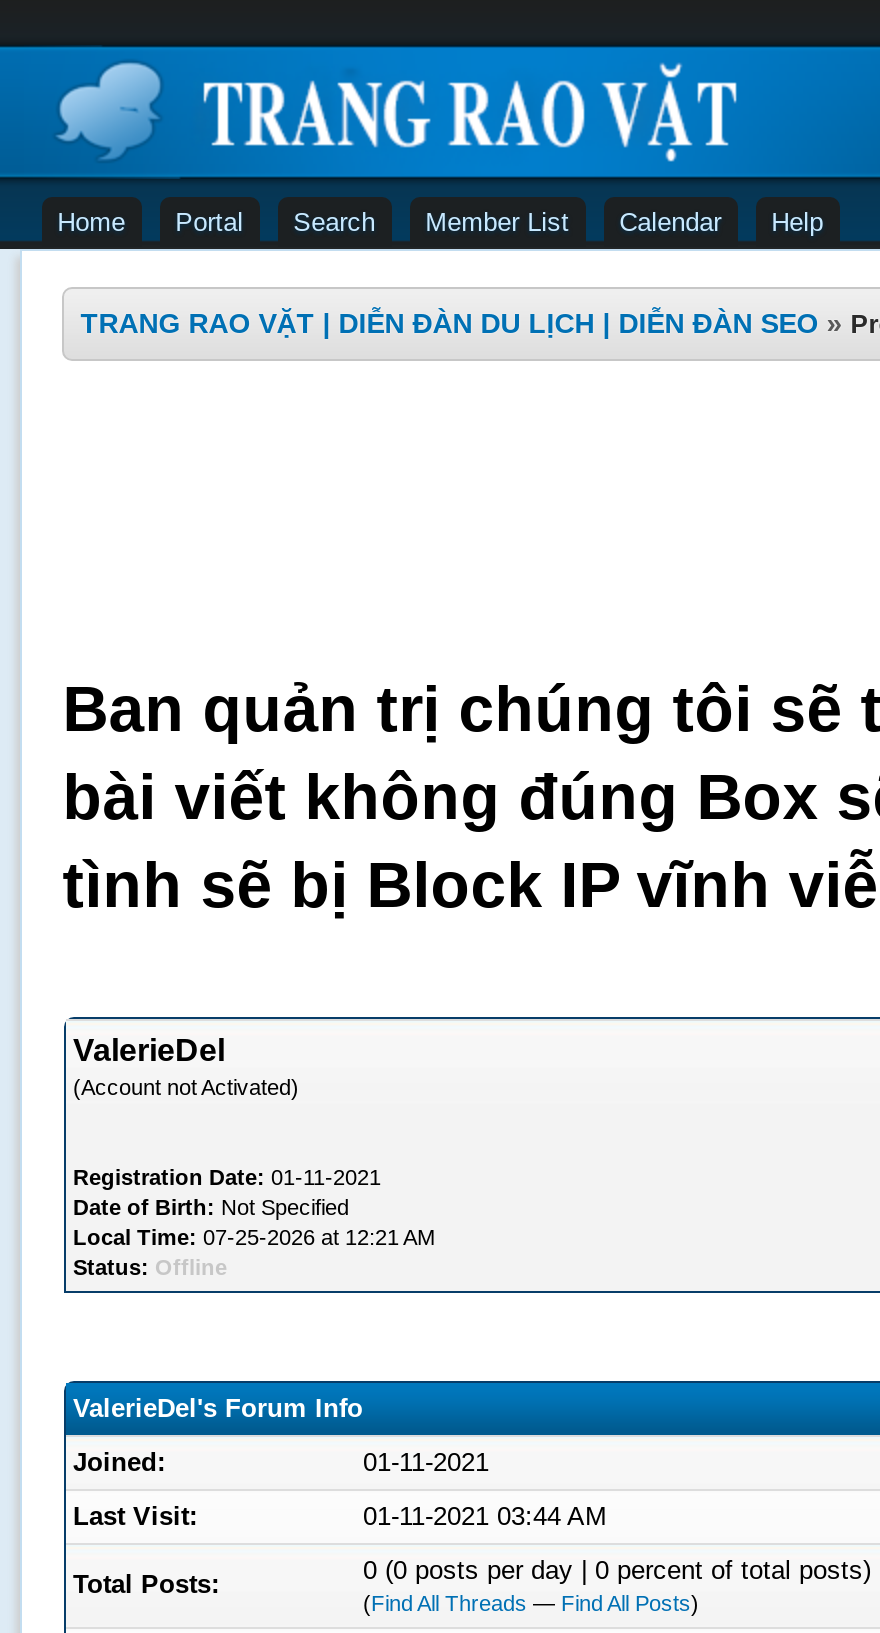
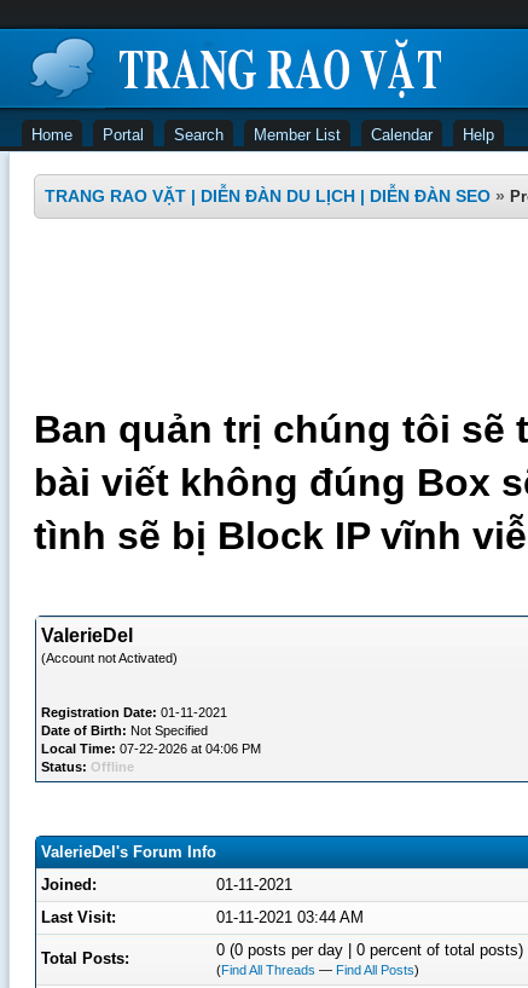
[73,1225,435,1249] Local Time: 07-25-2026 at 12:21 AM -> [40,741,260,756] Local Time: 07-22-2026 at 04:06 PM

